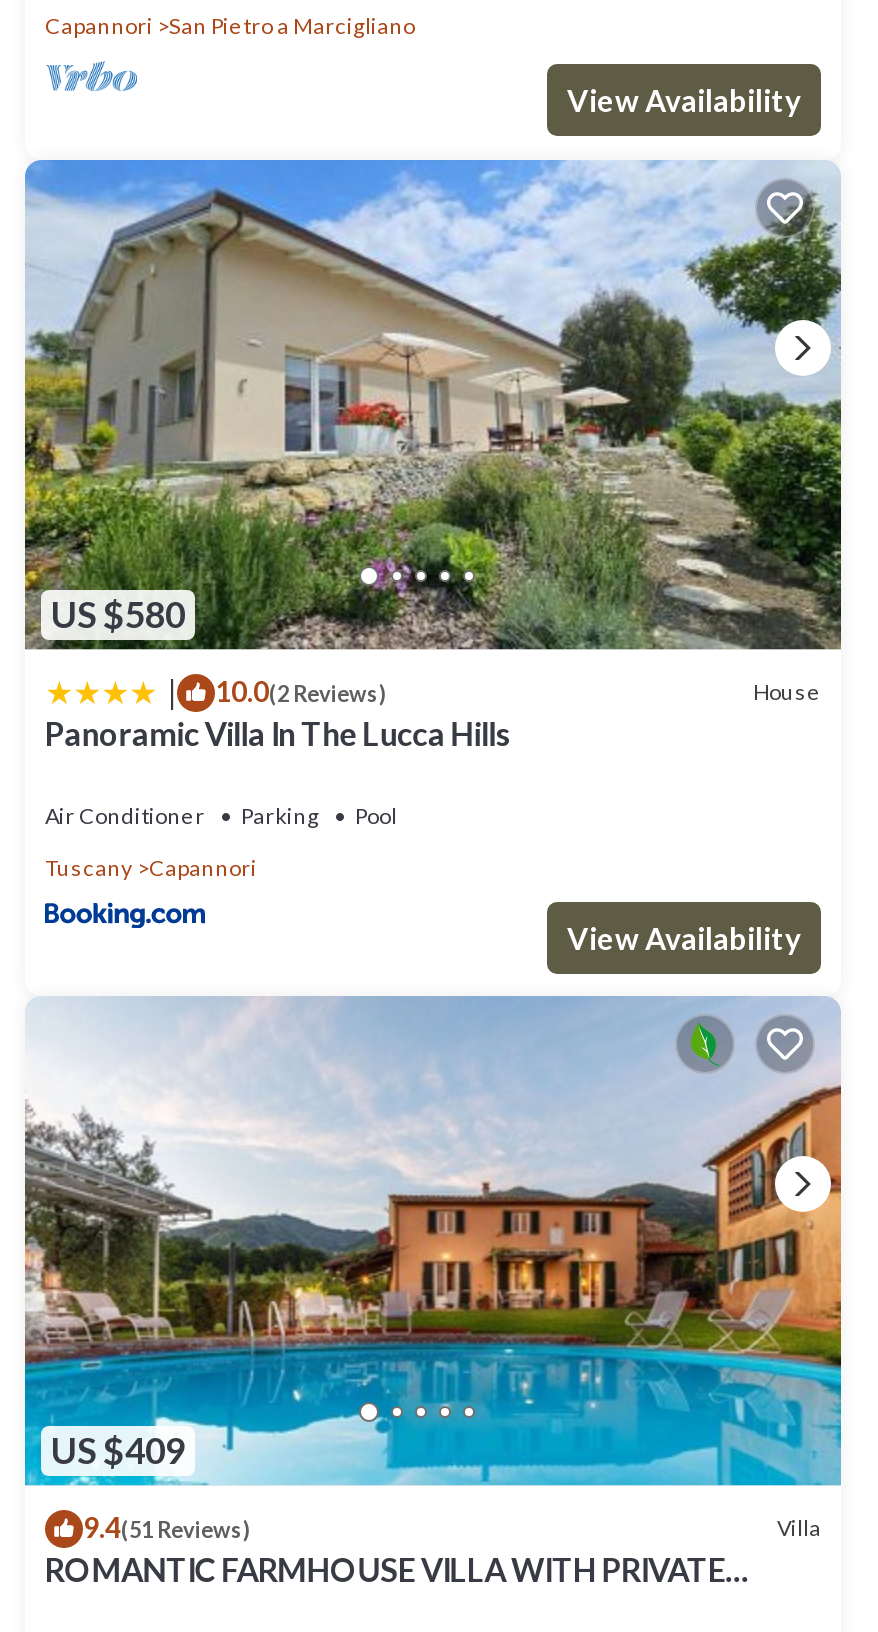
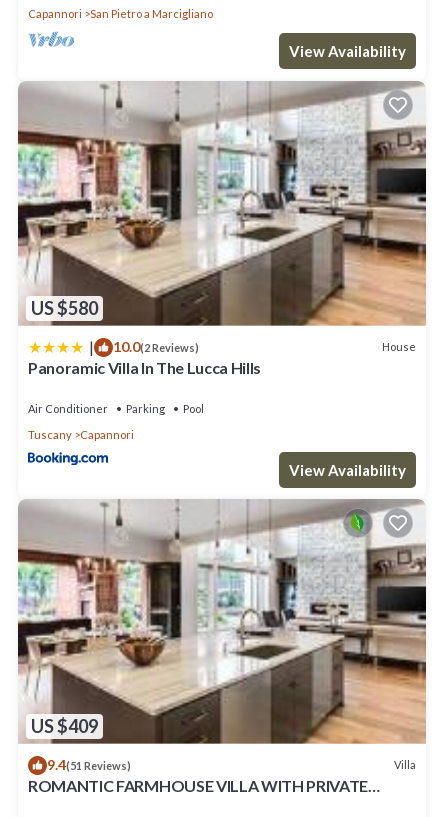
[23,158,843,650] [image] -> [17,80,427,326] [image]
[23,996,843,1488] [image] -> [17,499,427,745] [image]

